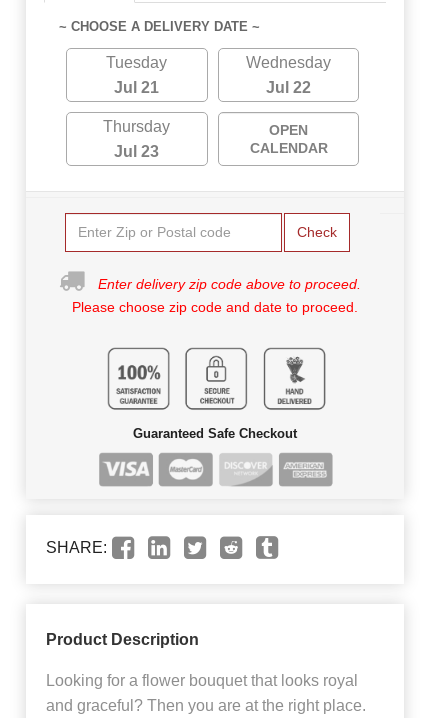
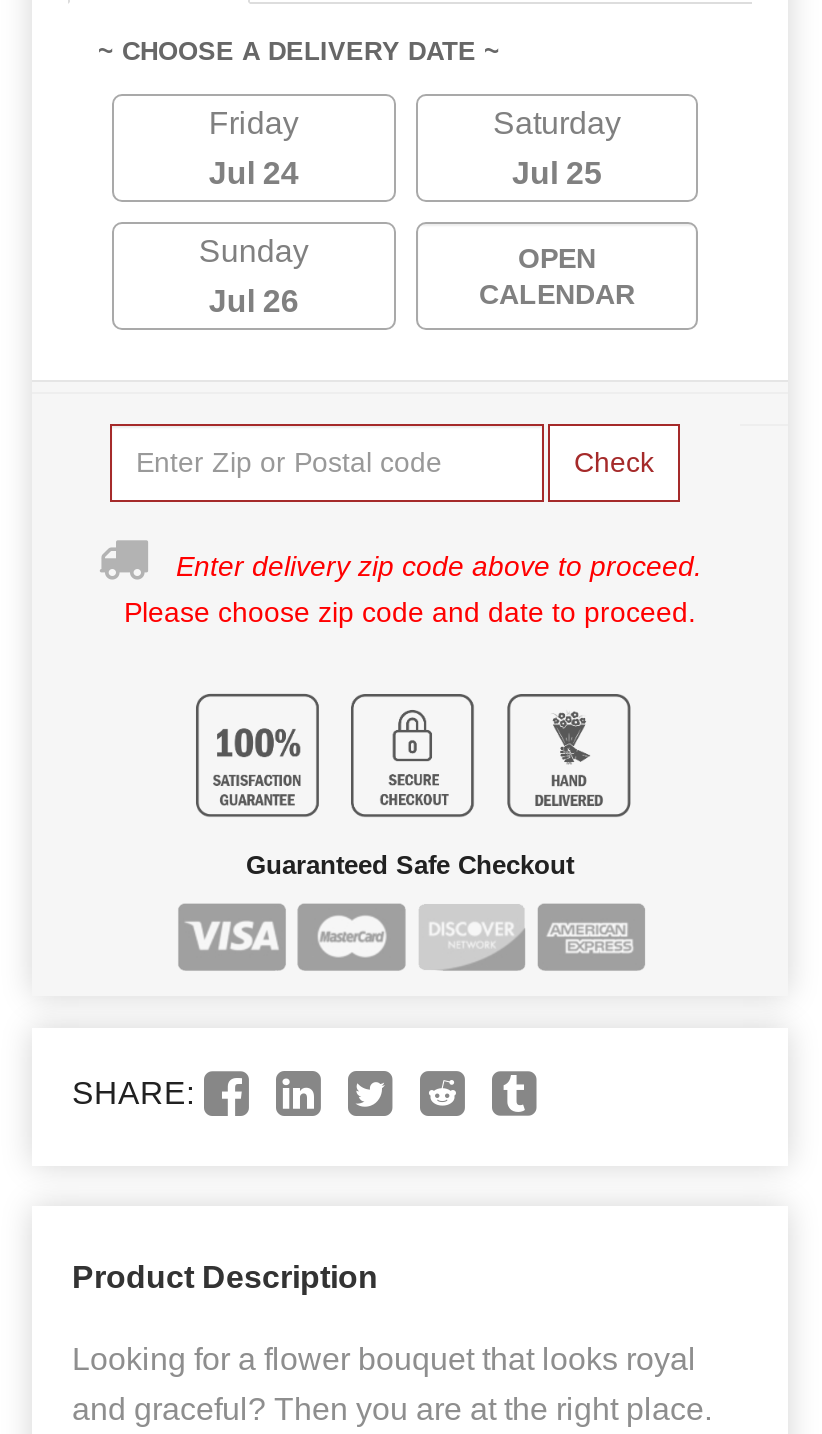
[106,54,167,71] Tuesday -> [209,106,299,140] Friday
[246,54,331,71] Wednesday -> [493,106,621,140] Saturday
[114,79,159,96] Jul 21 -> [209,156,299,190] Jul 24
[266,79,311,96] Jul 22 -> [512,156,602,190] Jul 25
[103,118,170,135] Thursday -> [199,234,309,268] Sunday
[114,143,159,160] Jul 23 -> [209,284,299,318] Jul 26

